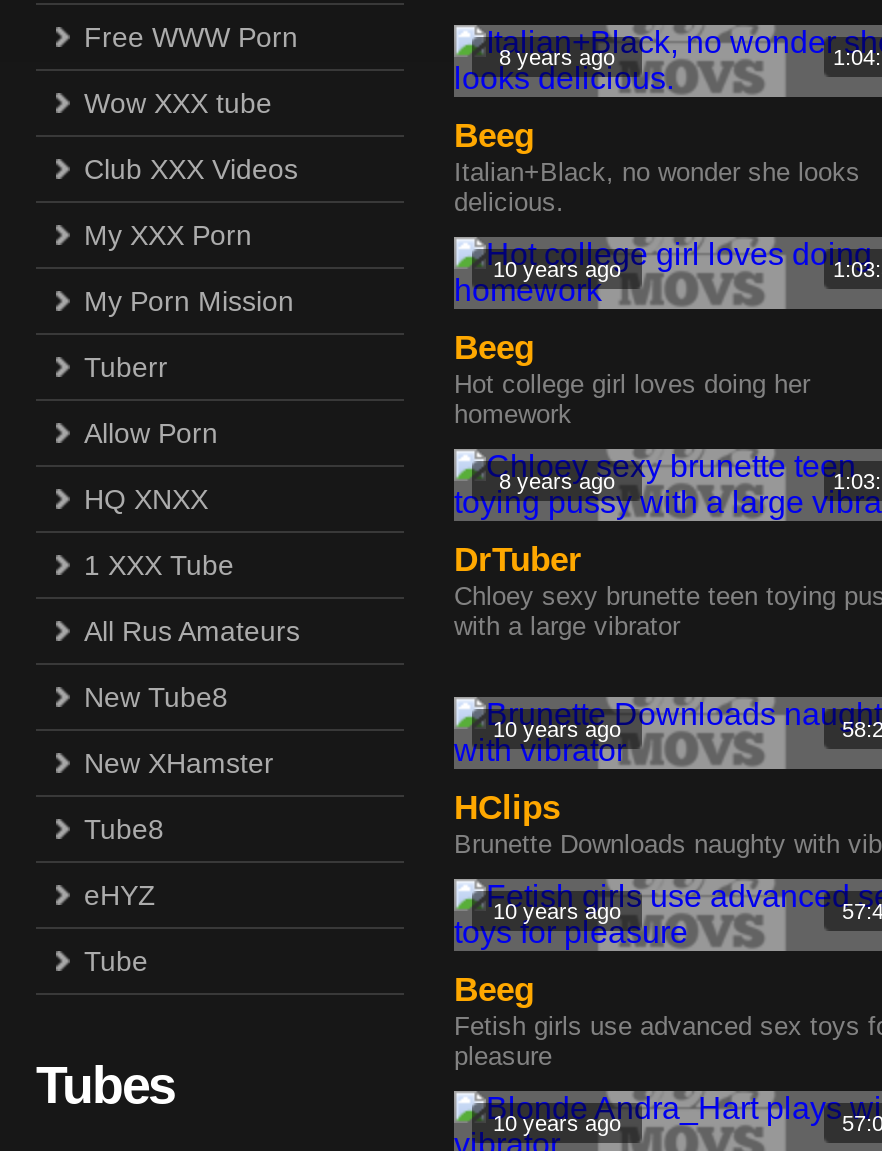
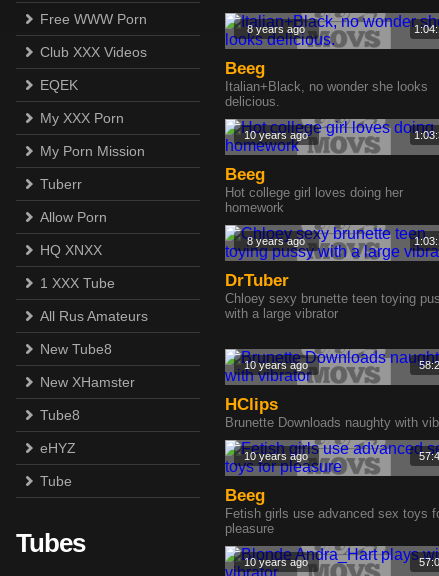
[84,87,272,119] Wow XXX tube -> none
none -> [40,77,78,93] EQEK
moved [84,153,298,185] -> [40,44,147,60]: Club XXX Videos

